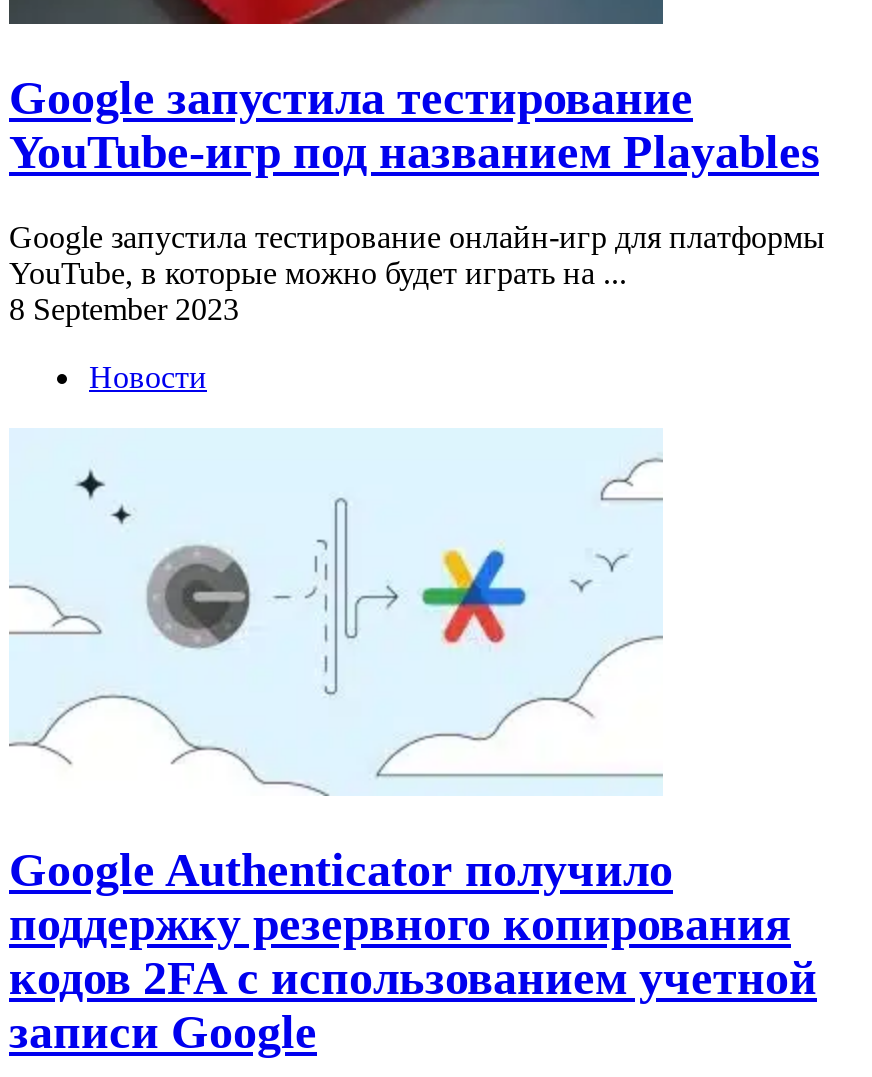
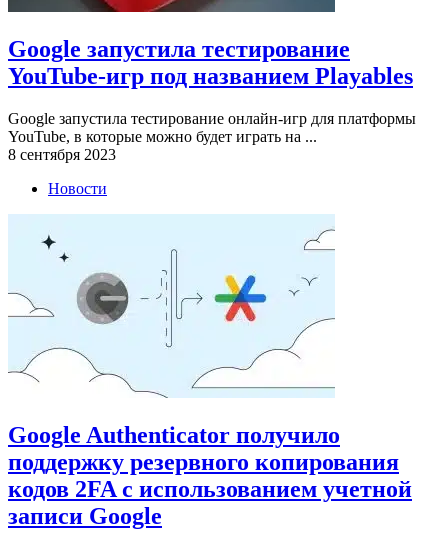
[9,292,239,326] 8 September 2023 -> [8,146,116,163] 8 сентября 2023

